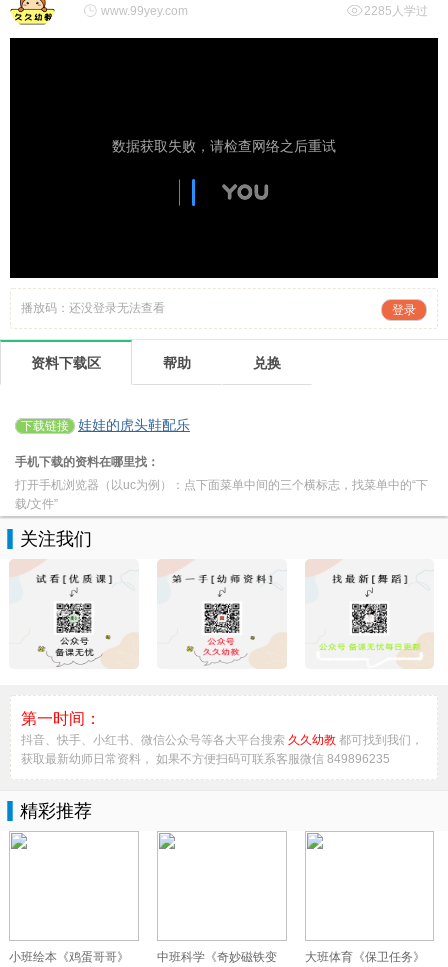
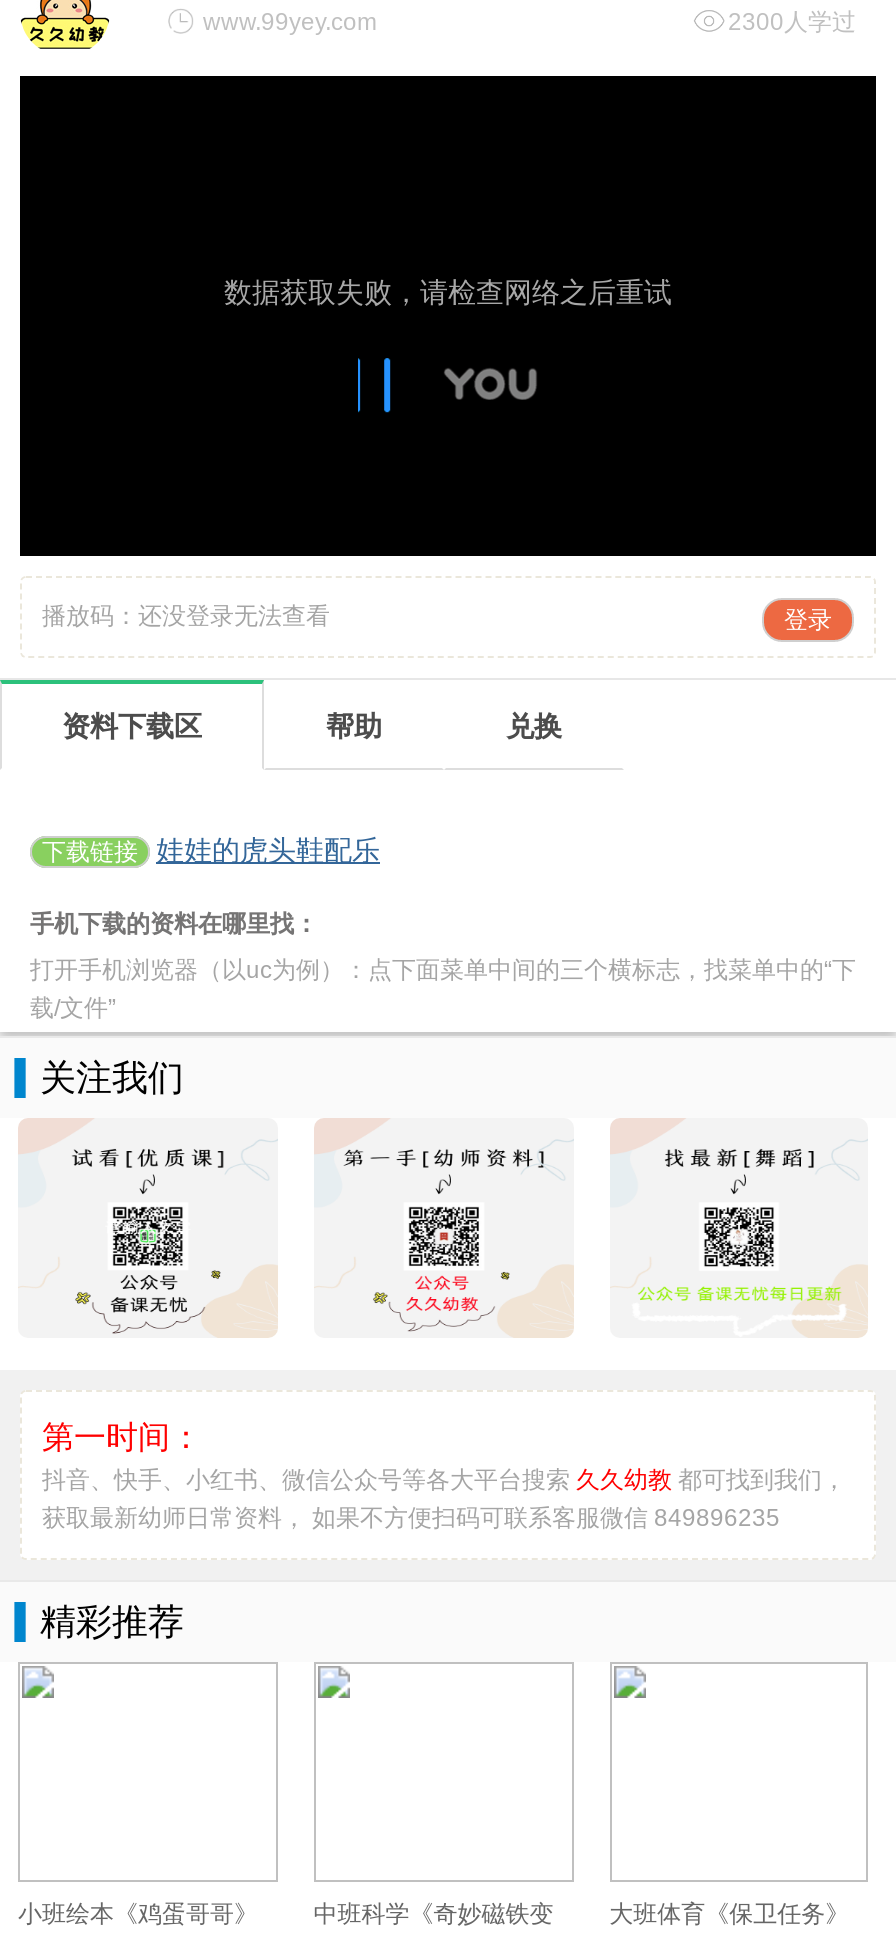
[364,4,428,18] 2285人学过 -> [728,8,856,36] 2300人学过

